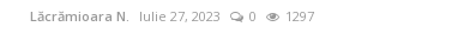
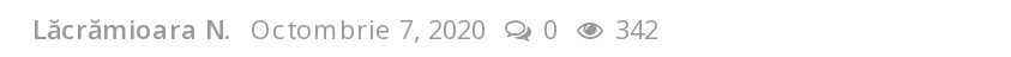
[30,7,221,25] Lăcrămioara N. Iulie 27, 2023 -> [32,11,486,47] Lăcrămioara N. Octombrie 7, 2020
[285,7,314,25] 1297 -> [615,11,658,47] 342

